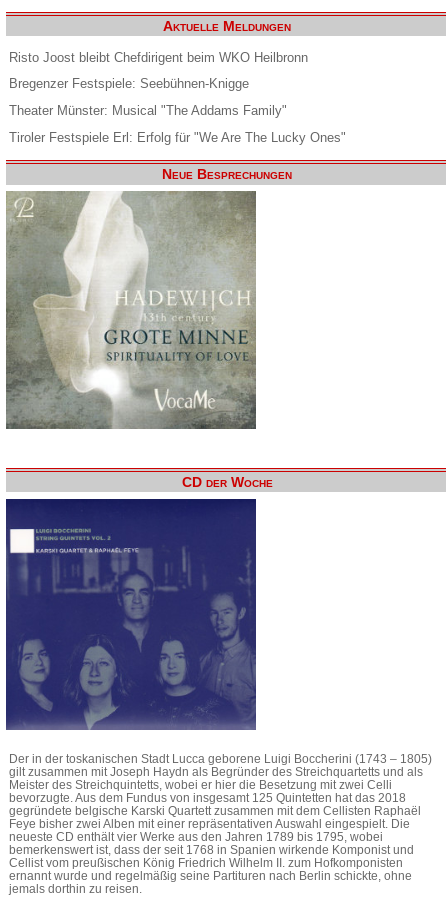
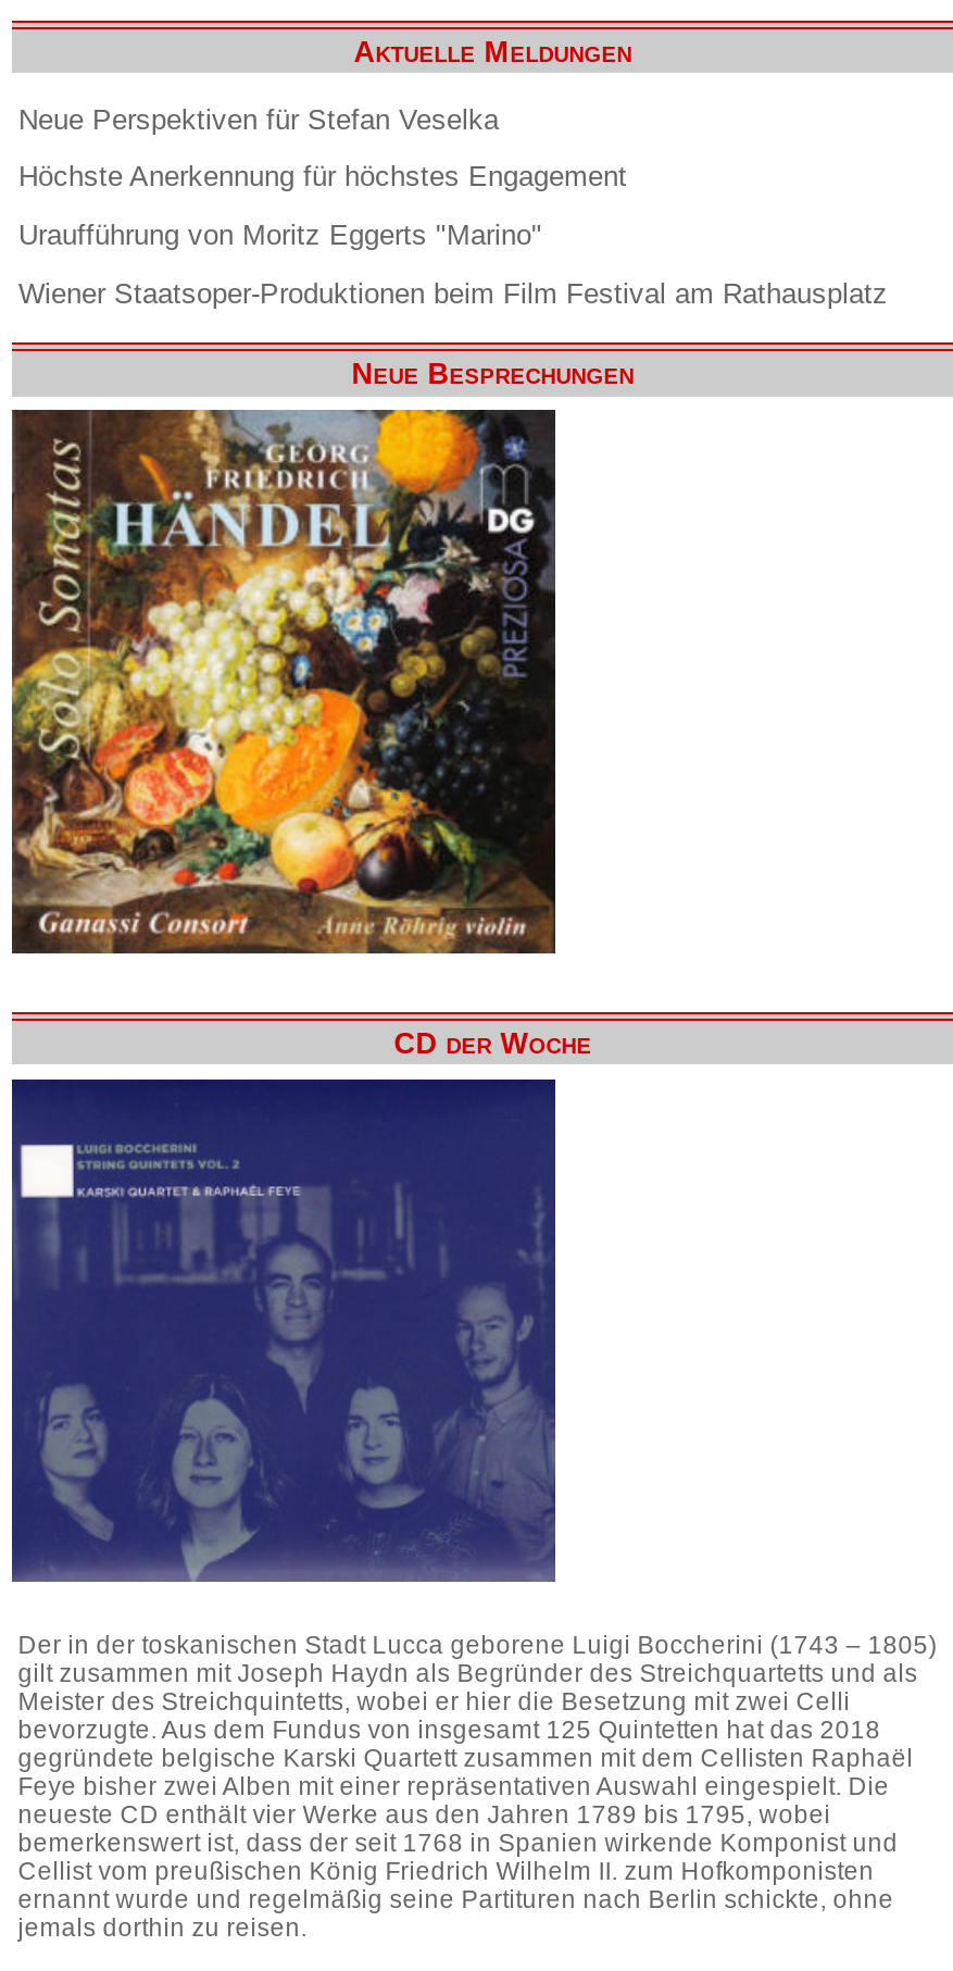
[9,49,308,64] Risto Joost bleibt Chefdirigent beim WKO Heilbronn -> [18,102,499,135] Neue Perspektiven für Stefan Veselka
[9,76,249,91] Bregenzer Festspiele: Seebühnen-Knigge -> [18,160,627,193] Höchste Anerkennung für höchstes Engagement
[9,103,287,118] Theater Münster: Musical "The Addams Family" -> [18,218,542,251] Uraufführung von Moritz Eggerts "Marino"
[9,129,346,144] Tiroler Festspiele Erl: Erfolg für "We Are The Lucky Ones" -> [18,276,888,309] Wiener Staatsoper-Produktionen beim Film Festival am Rathausplatz
[6,190,257,441] [image] -> [10,408,557,956] [image]

